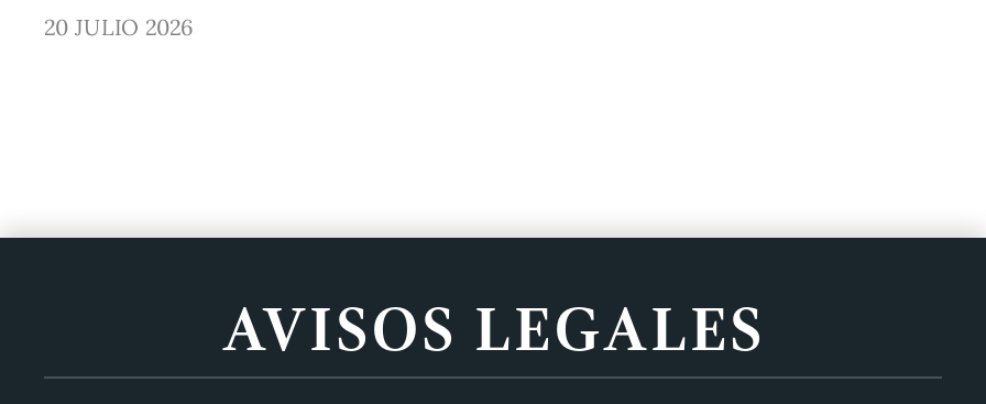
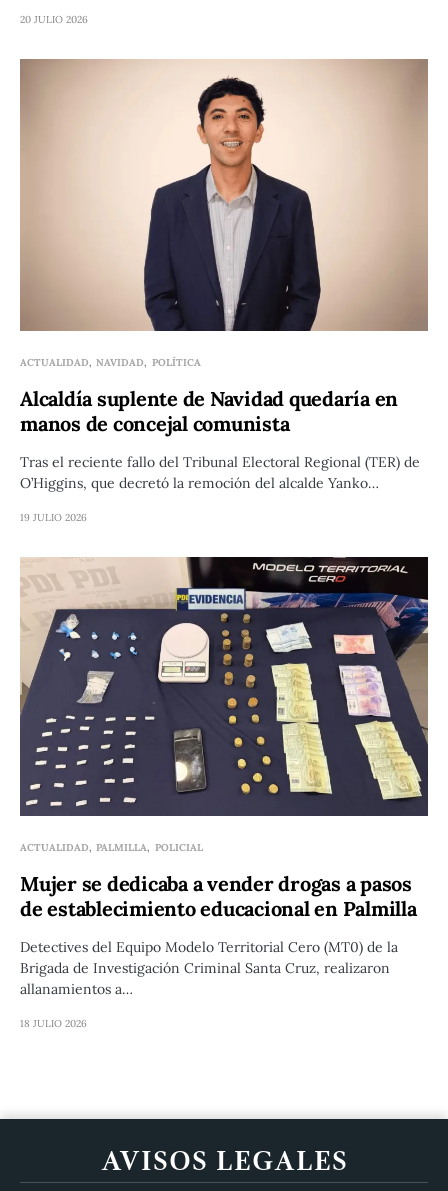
none -> [19,58,429,524] [image] | ACTUALIDAD NAVIDAD POLÍTICA | Alcaldía suplente de Navidad quedaría en | manos de concejal comunista | Tras el reciente fallo del Tribunal Electoral Regional (TER) de | O’Higgins, que decretó la remoción del alcalde Yanko… | 19 JULIO 2026
none -> [19,556,429,1030] [image] | ACTUALIDAD PALMILLA POLICIAL | Mujer se dedicaba a vender drogas a pasos | de establecimiento educacional en Palmilla | Detectives del Equipo Modelo Territorial Cero (MT0) de la | Brigada de Investigación Criminal Santa Cruz, realizaron | allanamientos a… | 18 JULIO 2026

